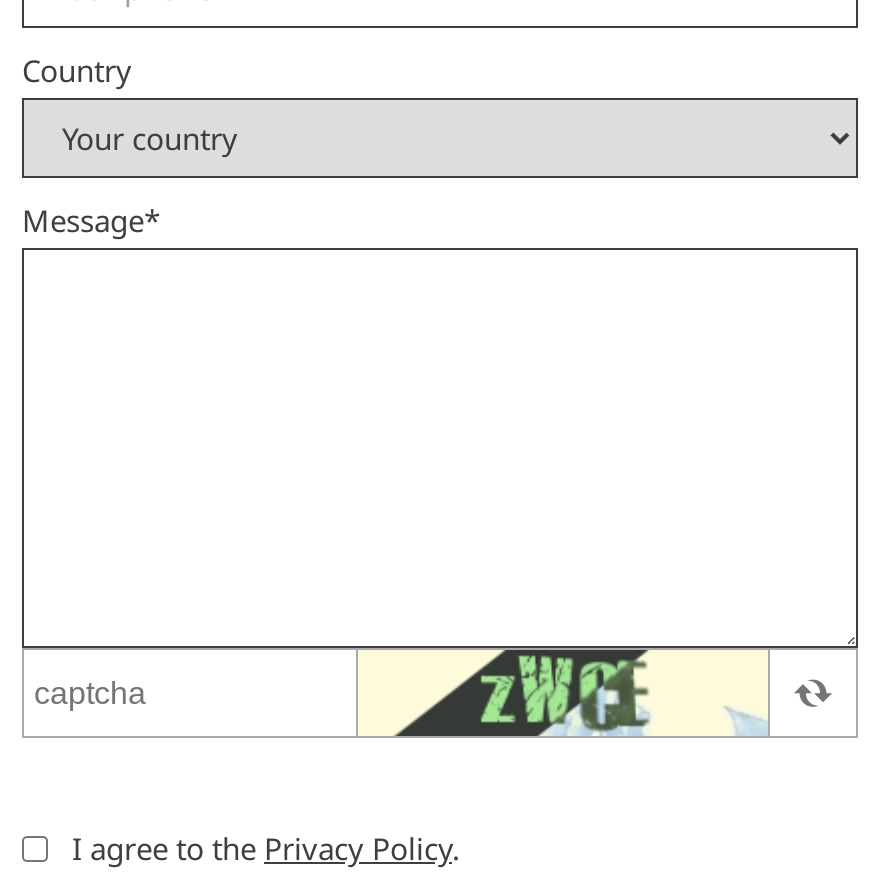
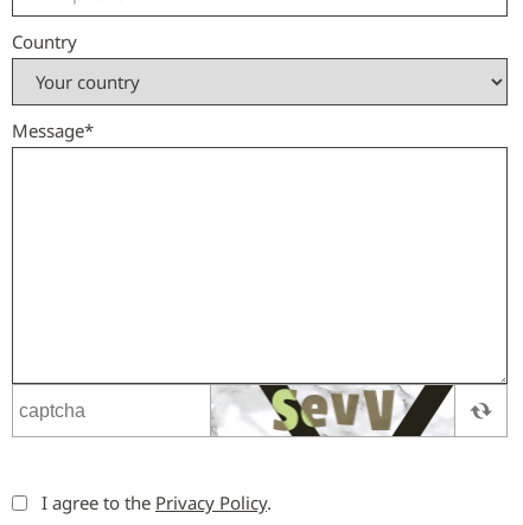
[358,648,766,738] [image] -> [211,384,453,437] [image]

